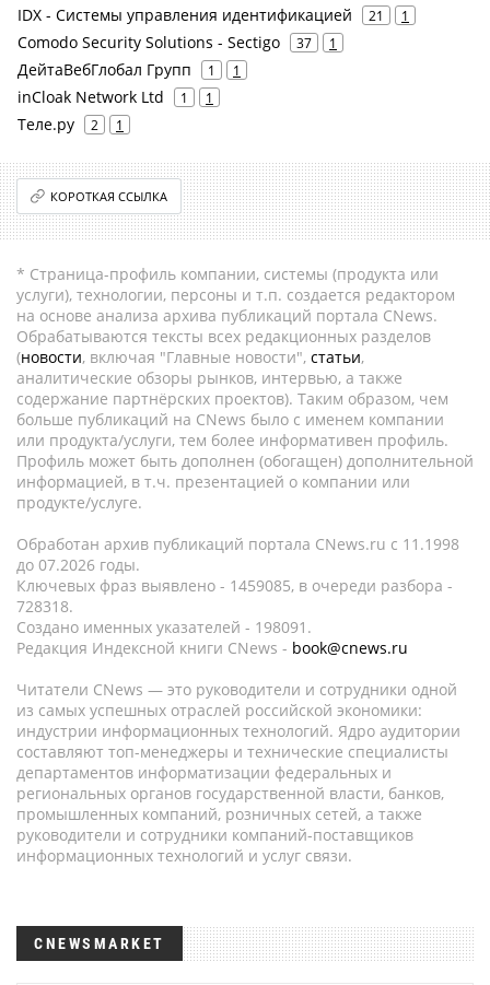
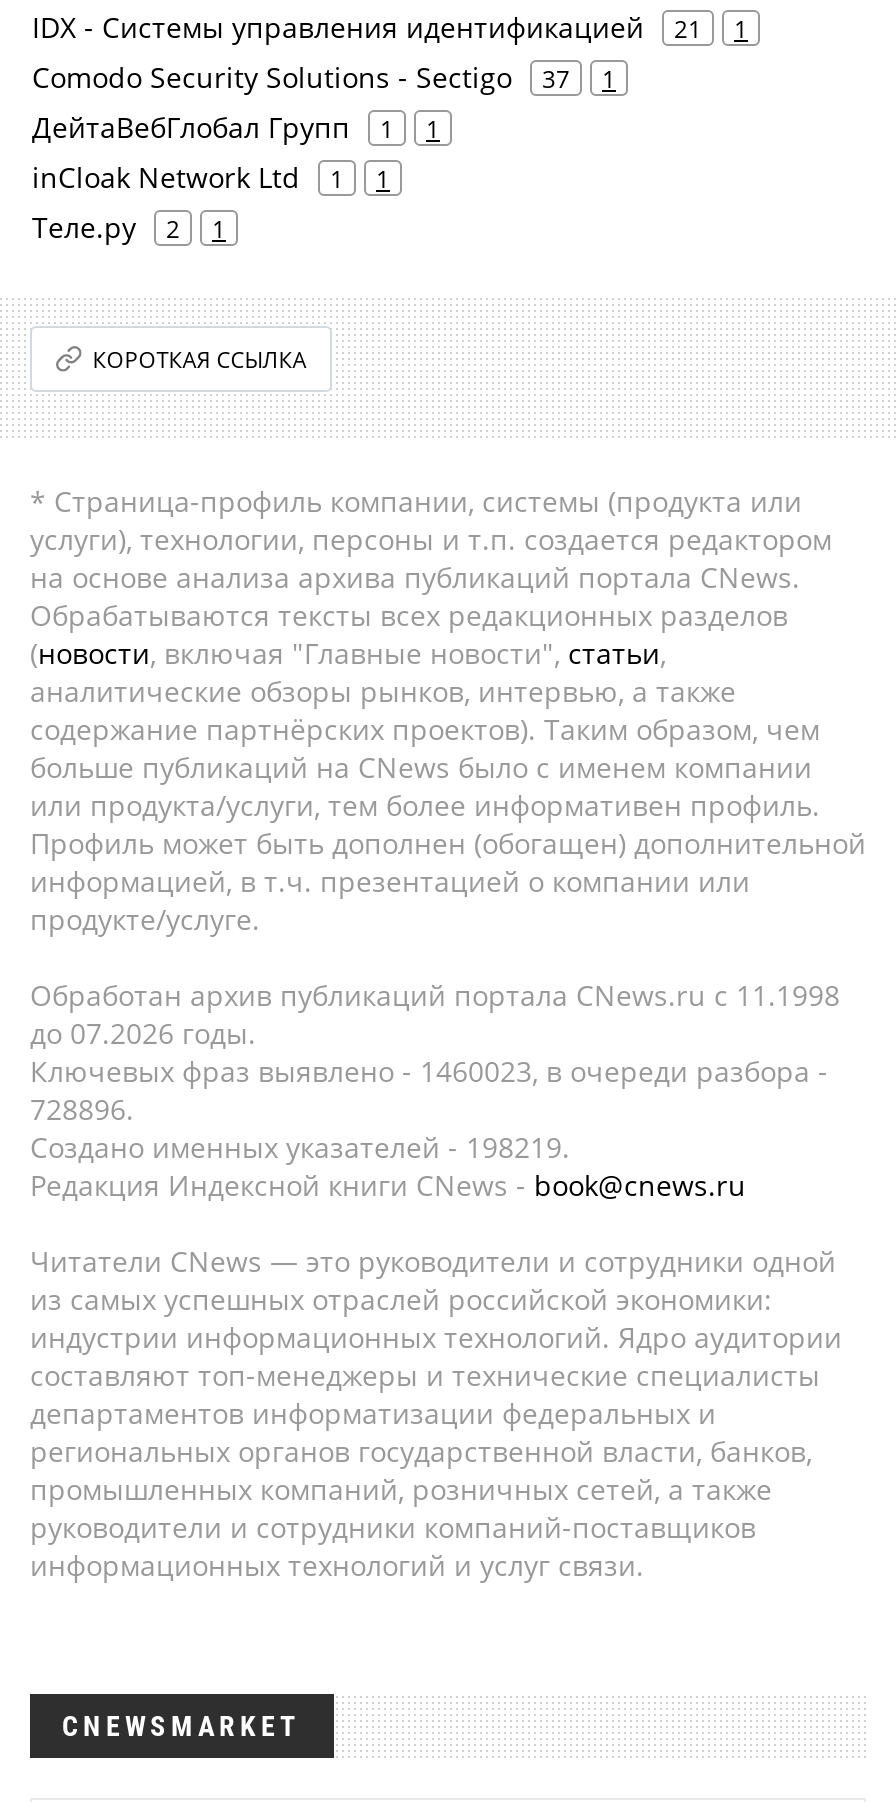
[16,575,453,595] Ключевых фраз выявлено - 1459085, в очереди разбора - -> [30,1051,828,1089] Ключевых фраз выявлено - 1460023, в очереди разбора -
[16,595,73,616] 728318. -> [30,1089,134,1127] 728896.
[16,616,312,637] Создано именных указателей - 198091. -> [30,1127,570,1165] Создано именных указателей - 198219.

